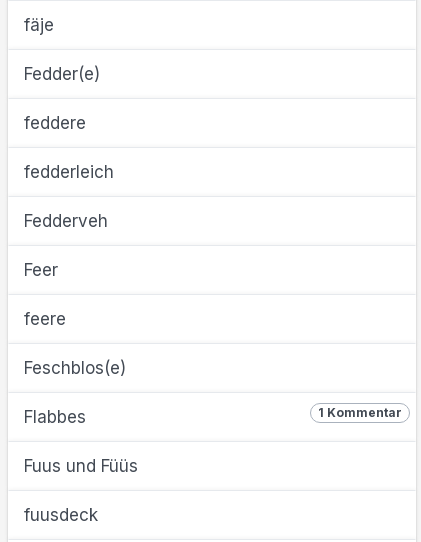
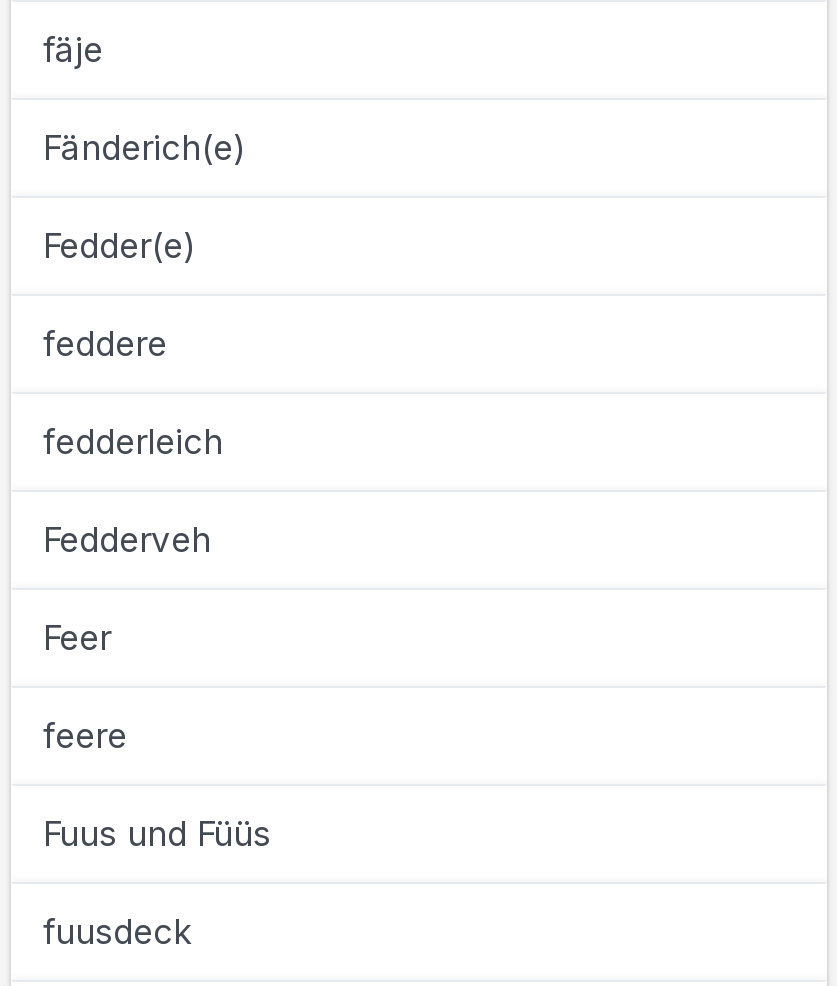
none -> [43,128,245,168] Fänderich(e)
moved [24,64,114,329] -> [43,226,223,756]: Fedder(e) | feddere | fedderleich | Fedderveh | Feer | feere
[24,358,402,427] Feschblos(e) | 1 Kommentar | Flabbes -> none

